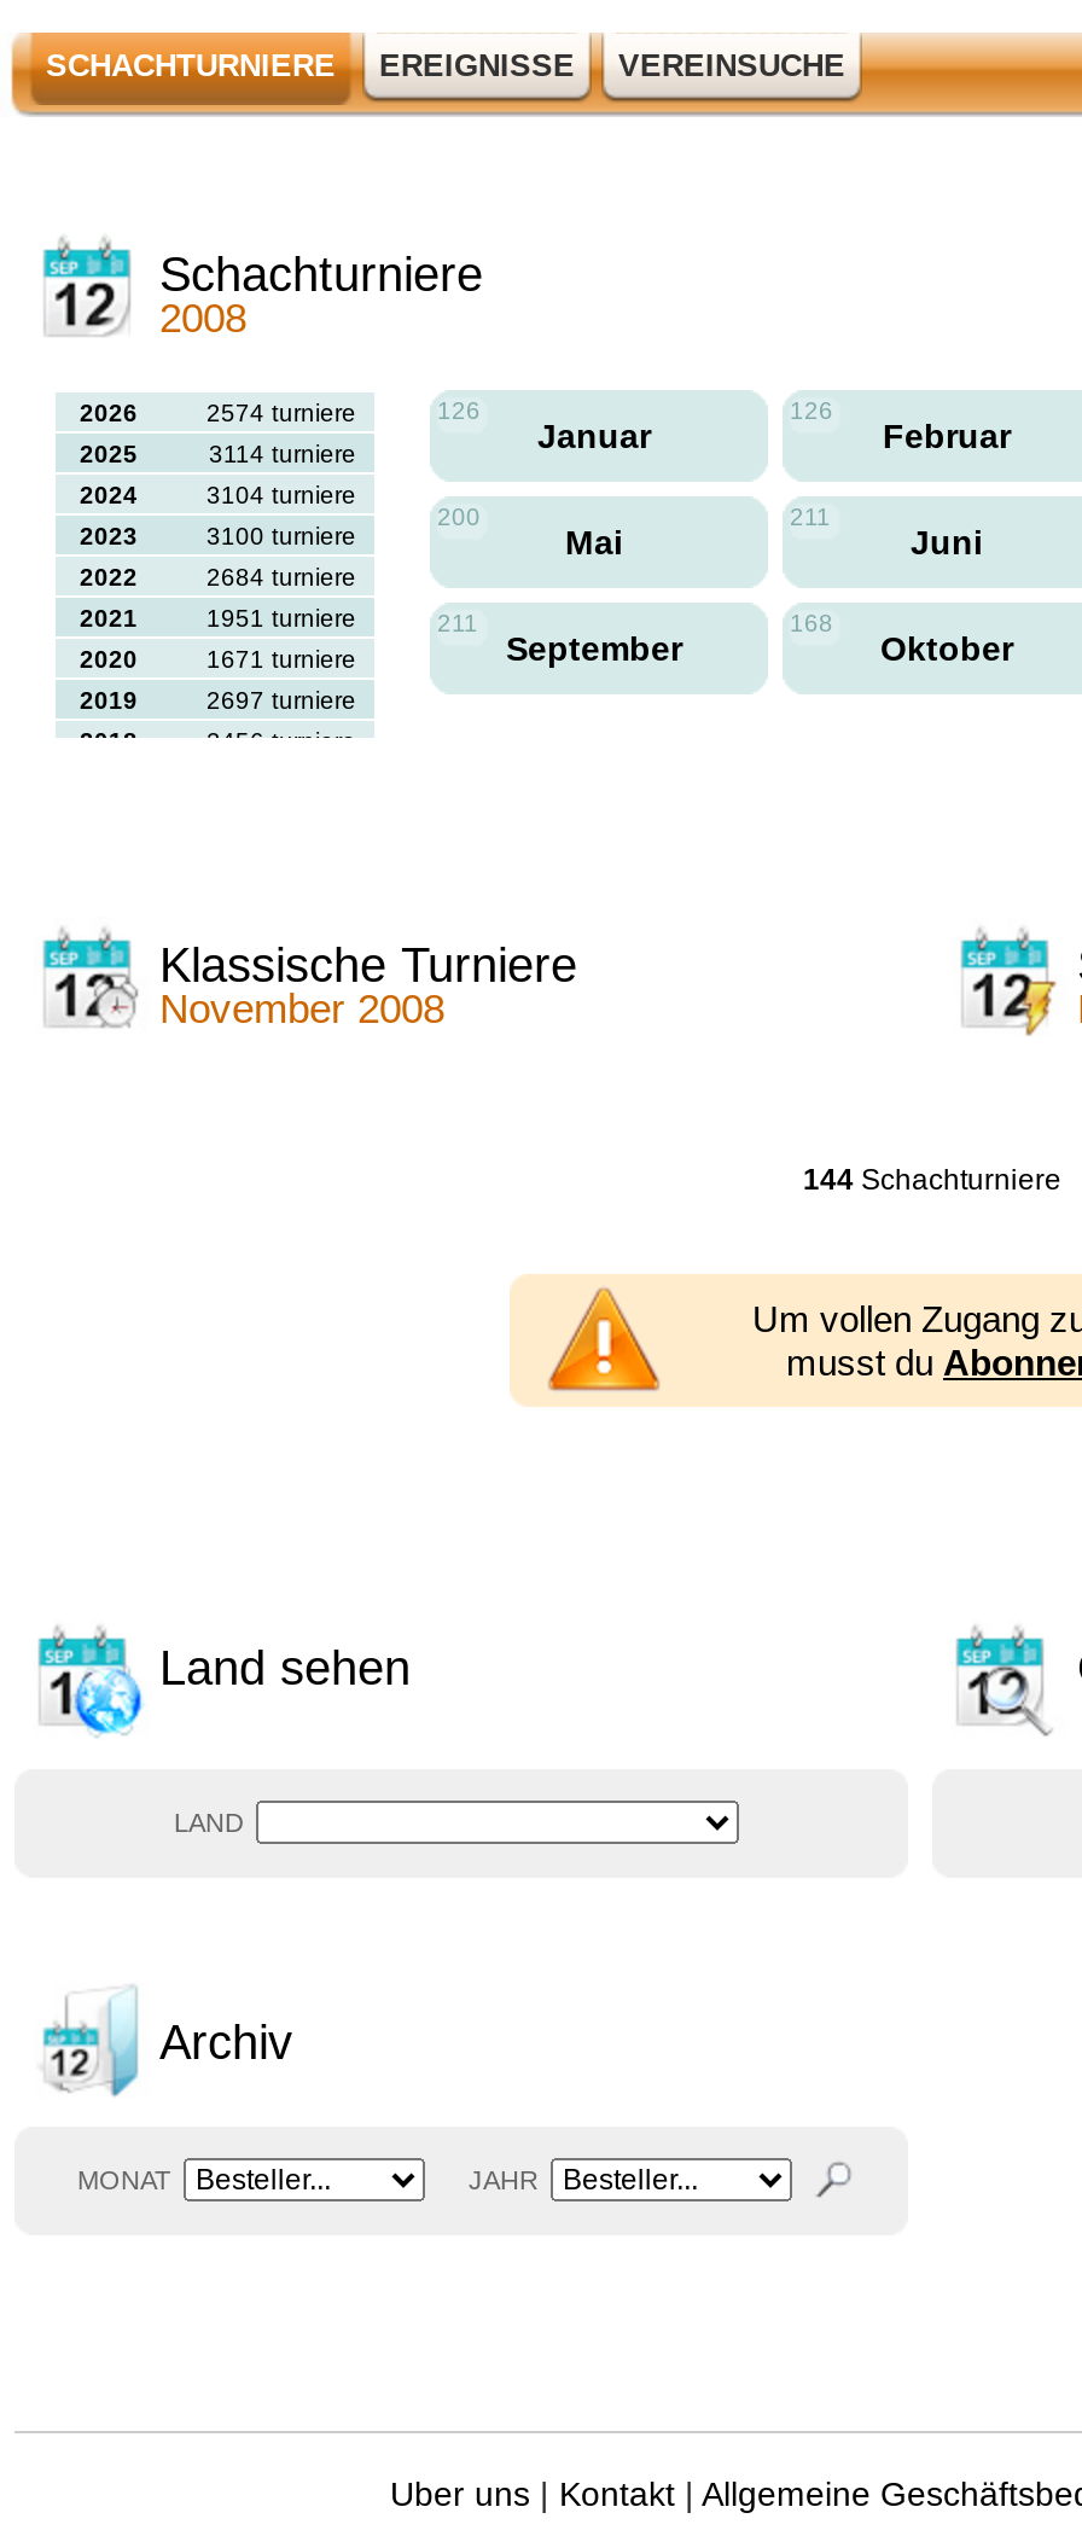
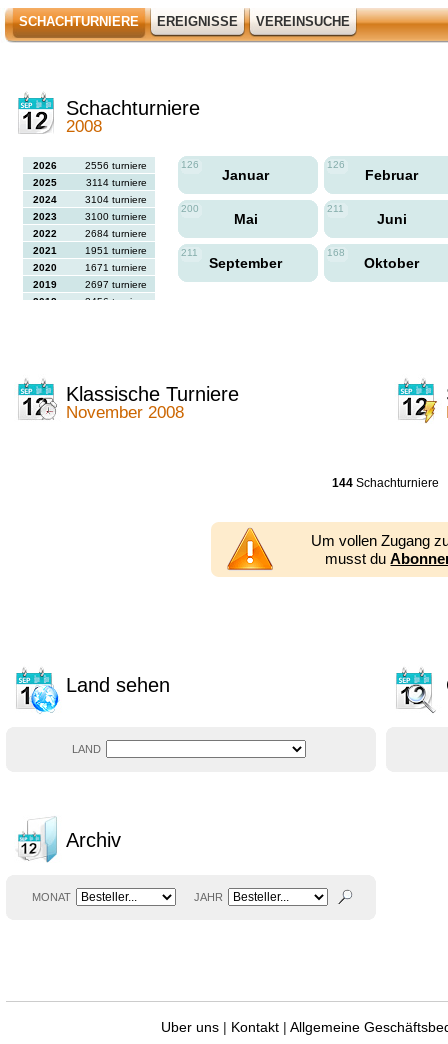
[206,400,356,426] 2574 turniere -> [85,160,147,171] 2556 turniere

